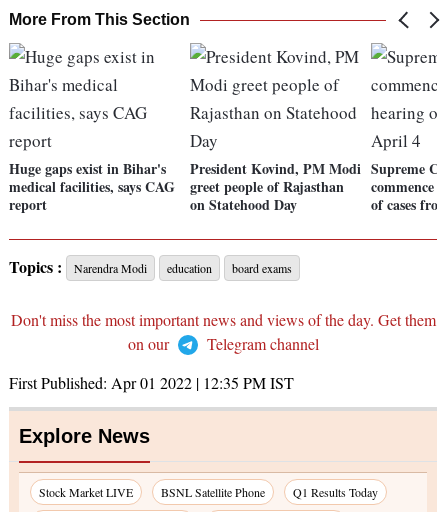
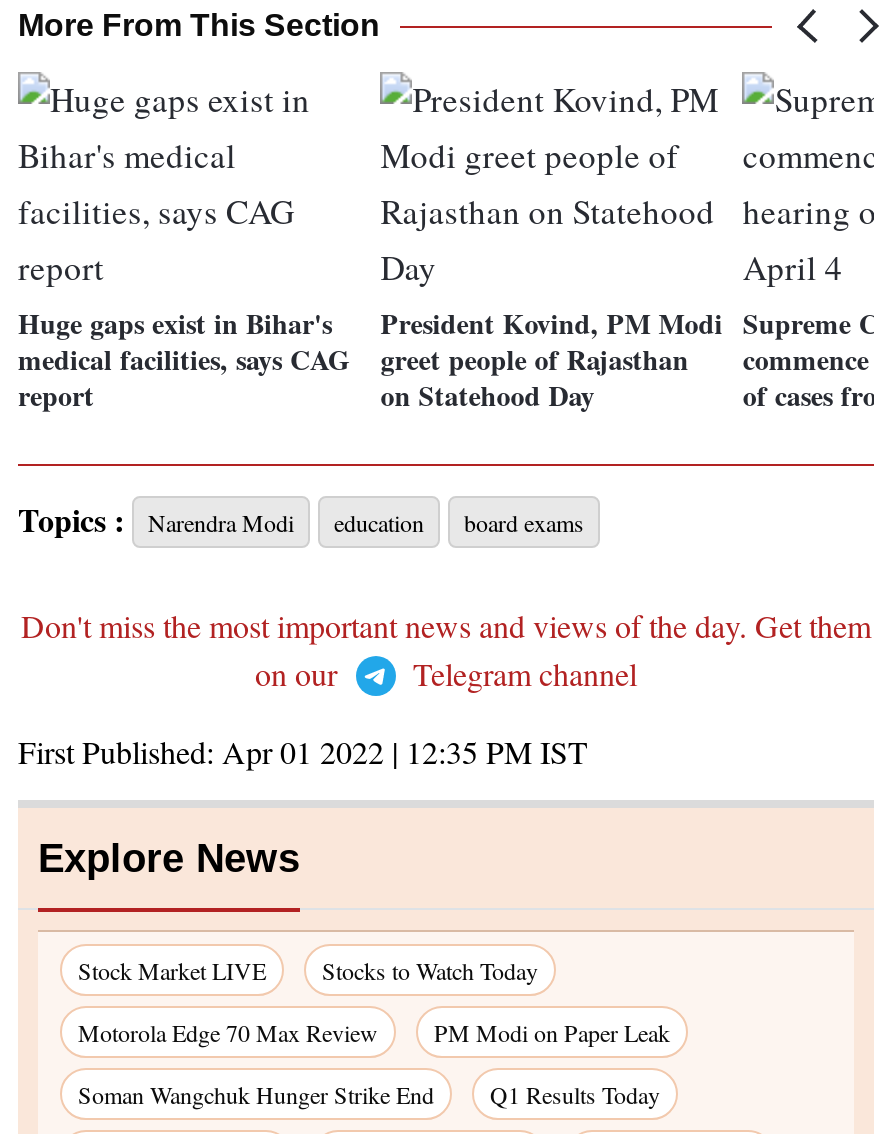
[161,484,265,500] BSNL Satellite Phone -> [78,954,670,1110] Stocks to Watch Today | Motorola Edge 70 Max Review | PM Modi on Paper Leak | Soman Wangchuk Hunger Strike End

